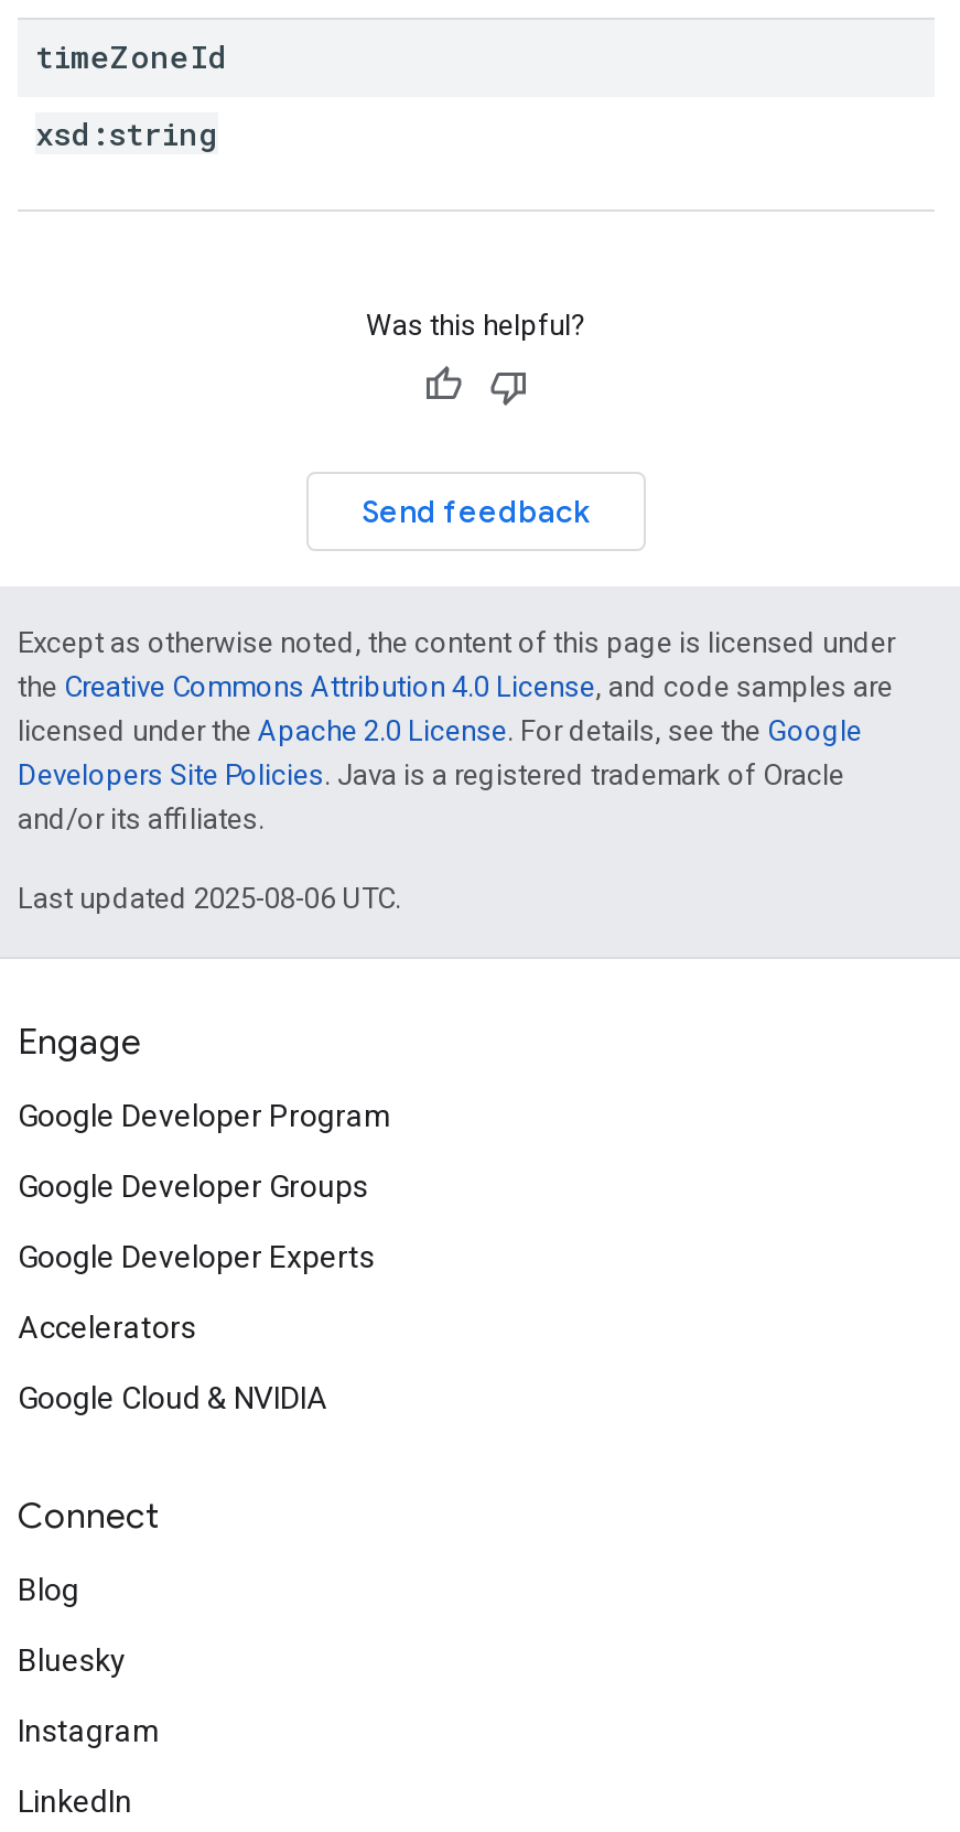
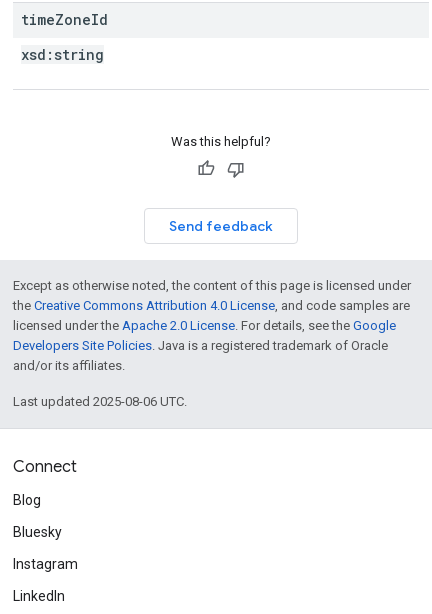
[18,1021,392,1415] Engage | Google Developer Program | Google Developer Groups | Google Developer Experts | Accelerators | Google Cloud & NVIDIA -> none

